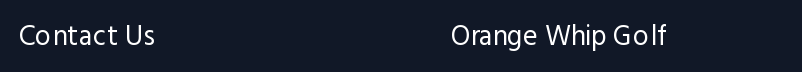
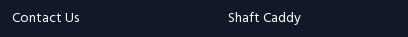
[451,15,667,61] Orange Whip Golf -> [228,7,301,30] Shaft Caddy

